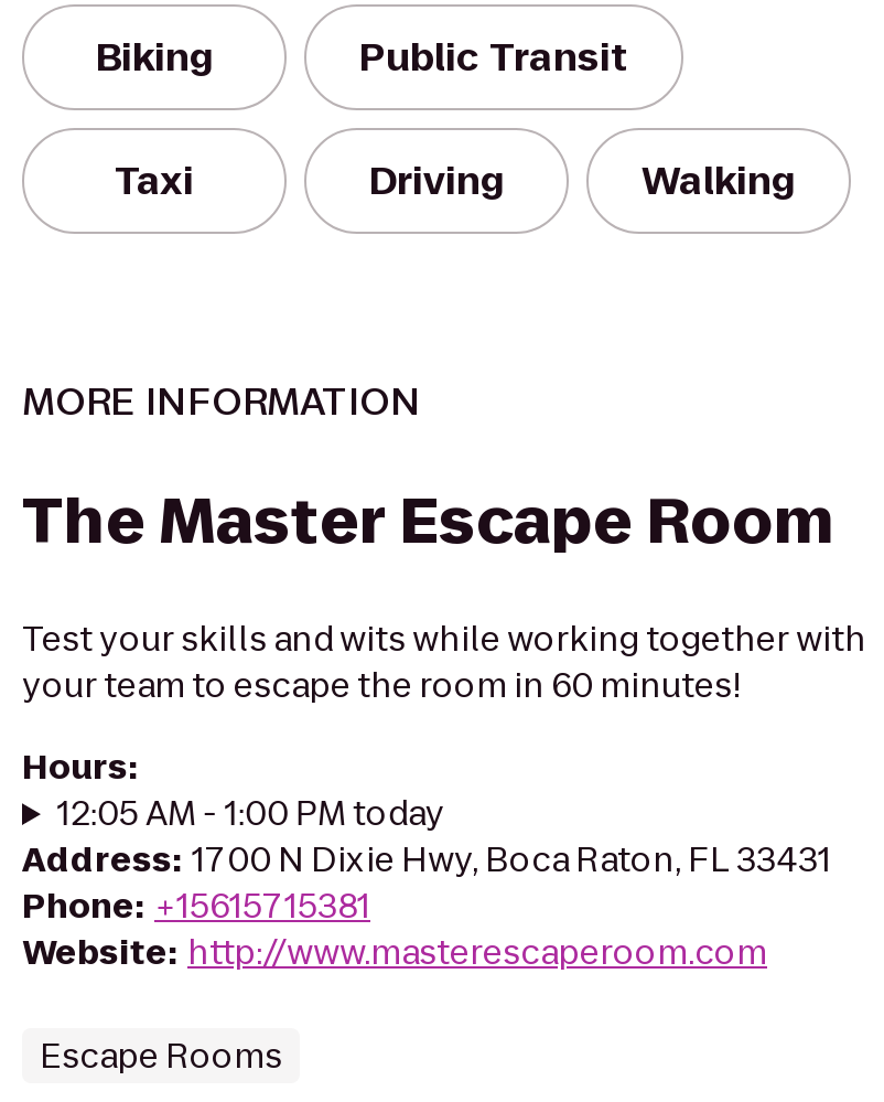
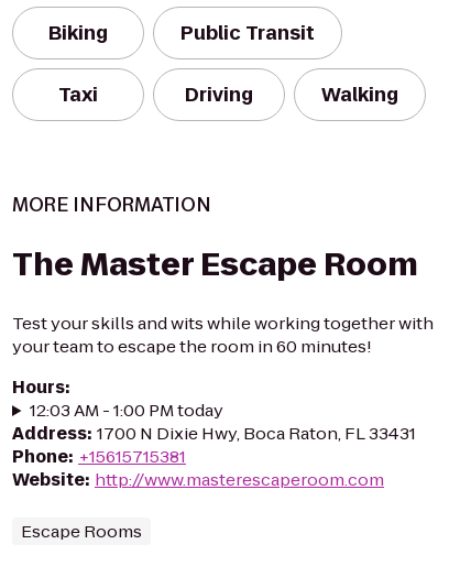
[57,790,445,836] 12:05 AM - 1:00 PM today -> [30,399,223,422] 12:03 AM - 1:00 PM today

